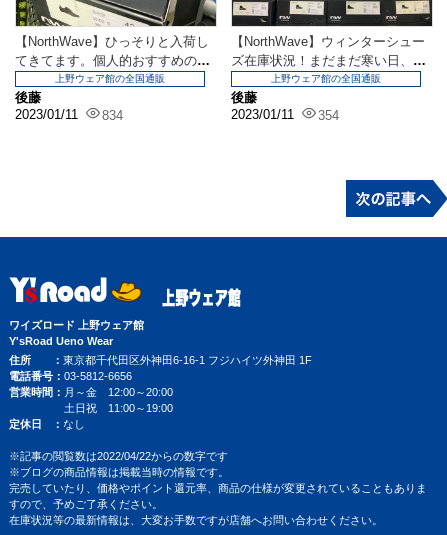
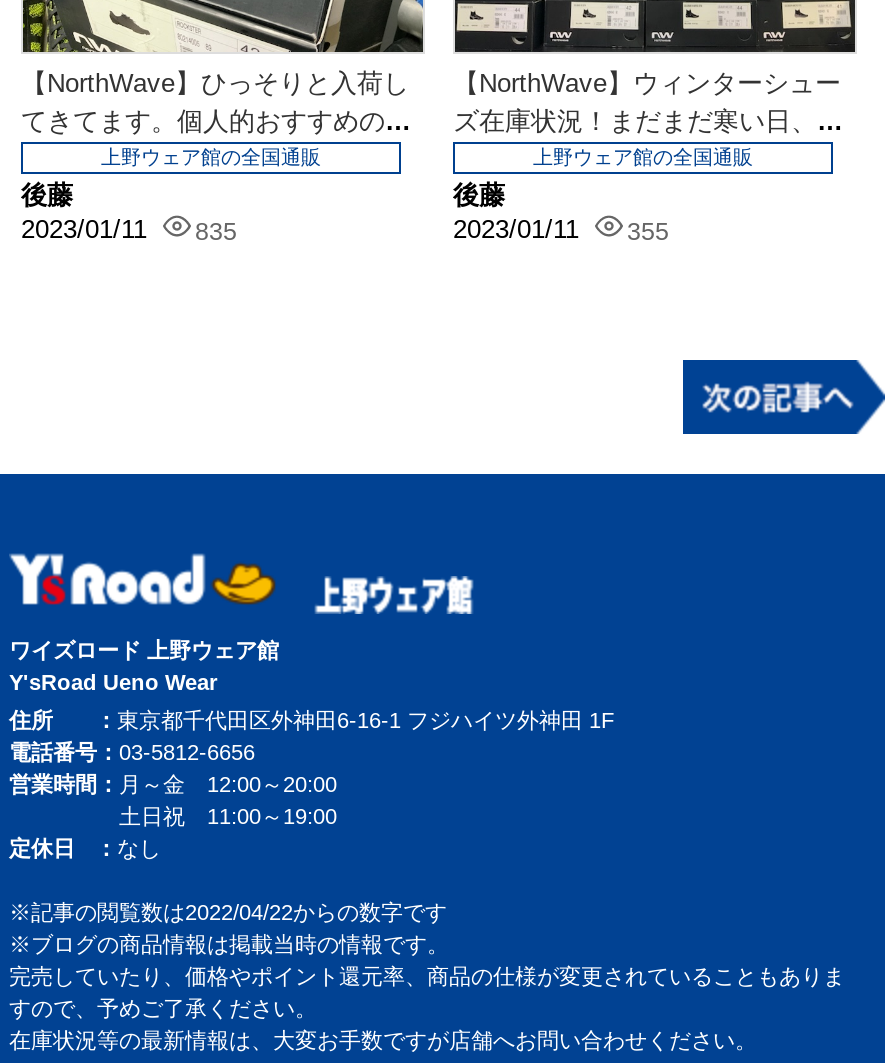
[15,107,123,123] 2023/01/11 834 -> [21,214,237,246] 2023/01/11 835
[231,107,339,123] 2023/01/11 354 -> [453,214,669,246] 2023/01/11 355

